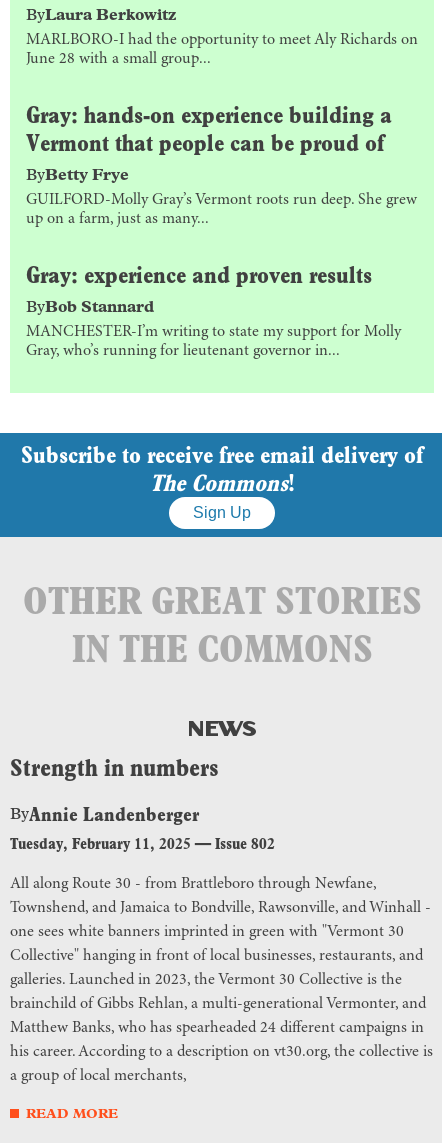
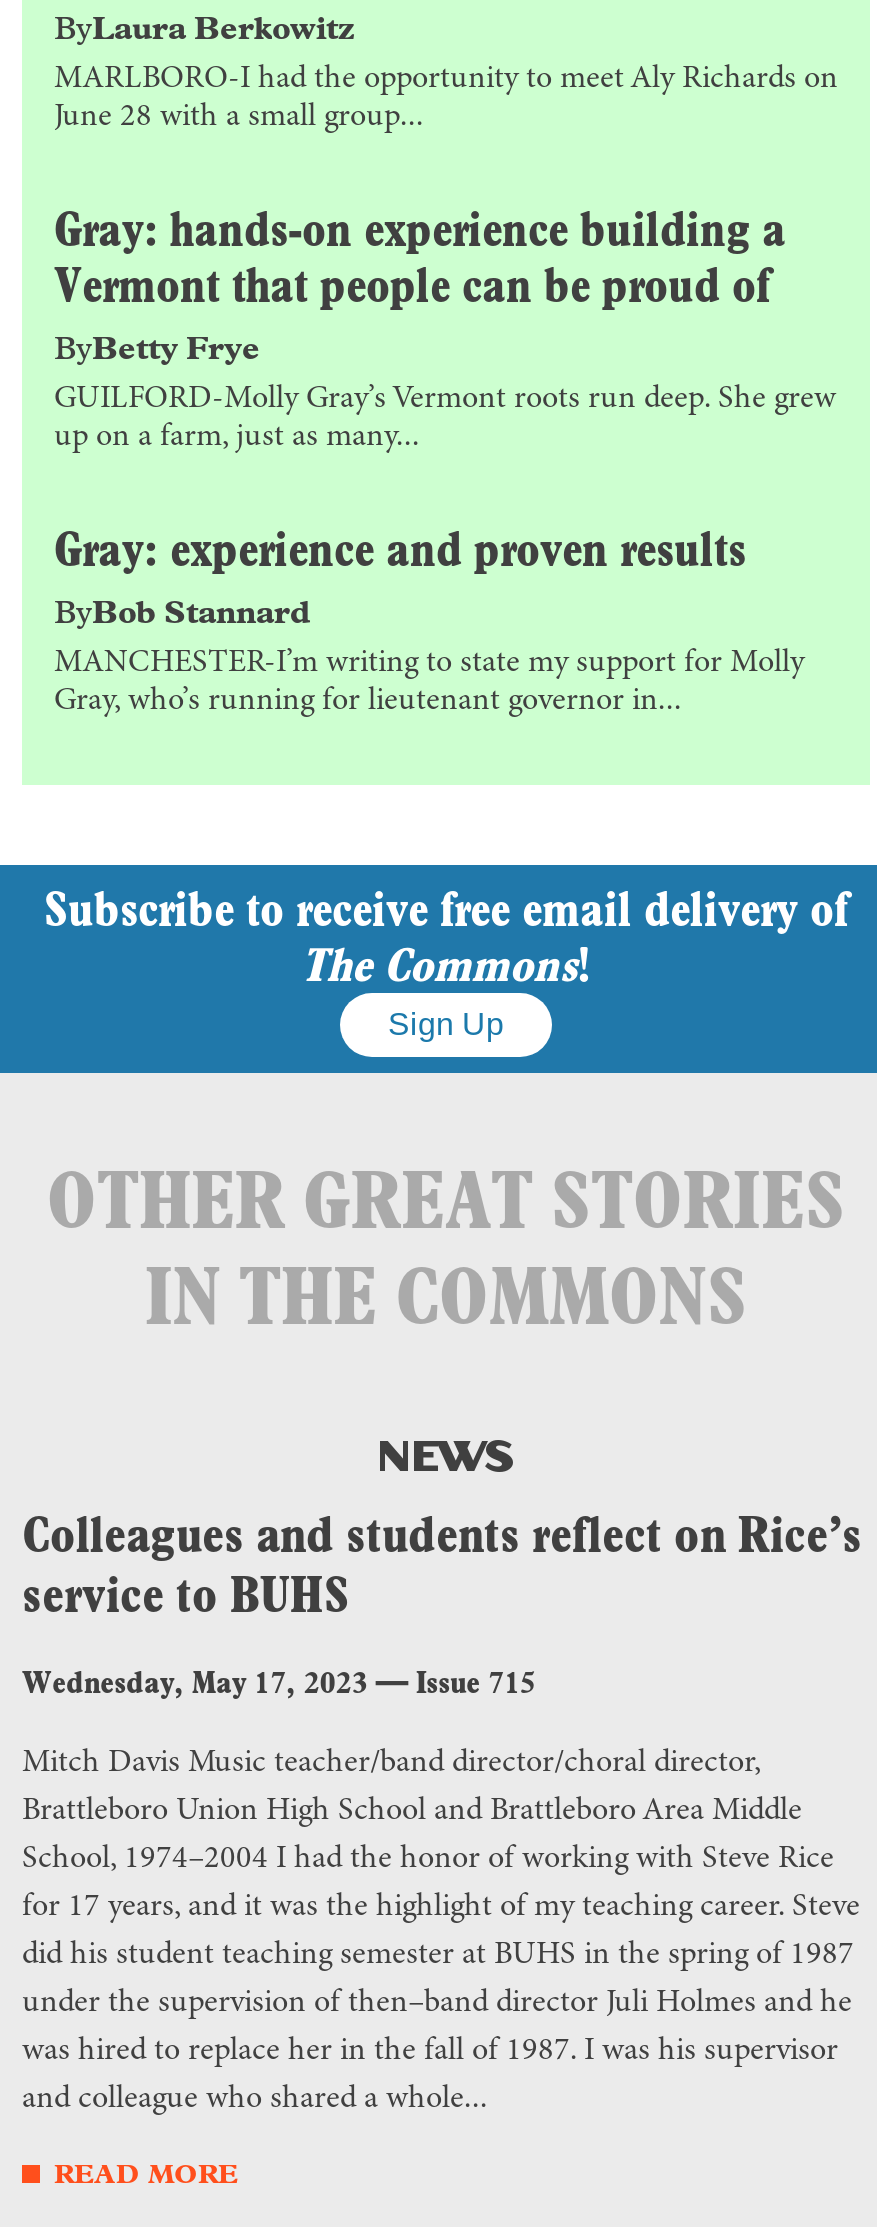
[10,753,433,1084] Strength in numbers | ByAnnie Landenberger | Tuesday, February 11, 2025 — Issue 802 | All along Route 30 - from Brattleboro through Newfane, | Townshend, and Jamaica to Bondville, Rawsonville, and Winhall - | one sees white banners imprinted in green with "Vermont 30 | Collective" hanging in front of local businesses, restaurants, and | galleries. Launched in 2023, the Vermont 30 Collective is the | brainchild of Gibbs Rehlan, a multi-generational Vermonter, and | Matthew Banks, who has spearheaded 24 different campaigns in | his career. According to a description on vt30.org, the collective is | a group of local merchants, -> [22,1505,862,2115] Colleagues and students reflect on Rice’s | service to BUHS | Wednesday, May 17, 2023 — Issue 715 | Mitch Davis Music teacher/band director/choral director, | Brattleboro Union High School and Brattleboro Area Middle | School, 1974–2004 I had the honor of working with Steve Rice | for 17 years, and it was the highlight of my teaching career. Steve | did his student teaching semester at BUHS in the spring of 1987 | under the supervision of then–band director Juli Holmes and he | was hired to replace her in the fall of 1987. I was his supervisor | and colleague who shared a whole...

